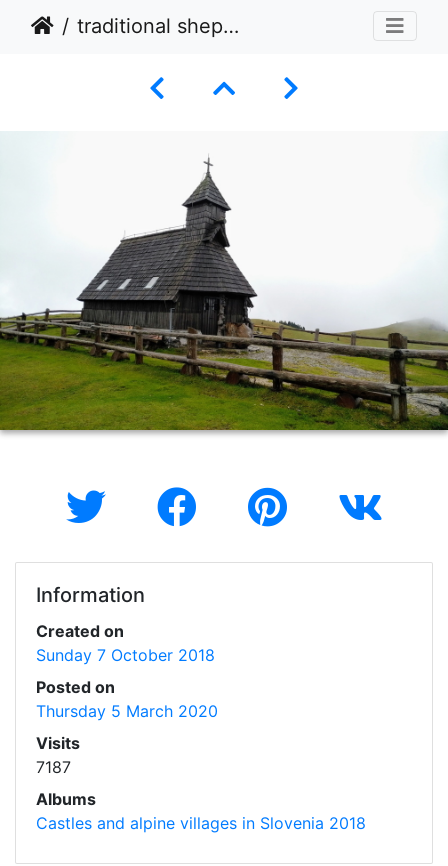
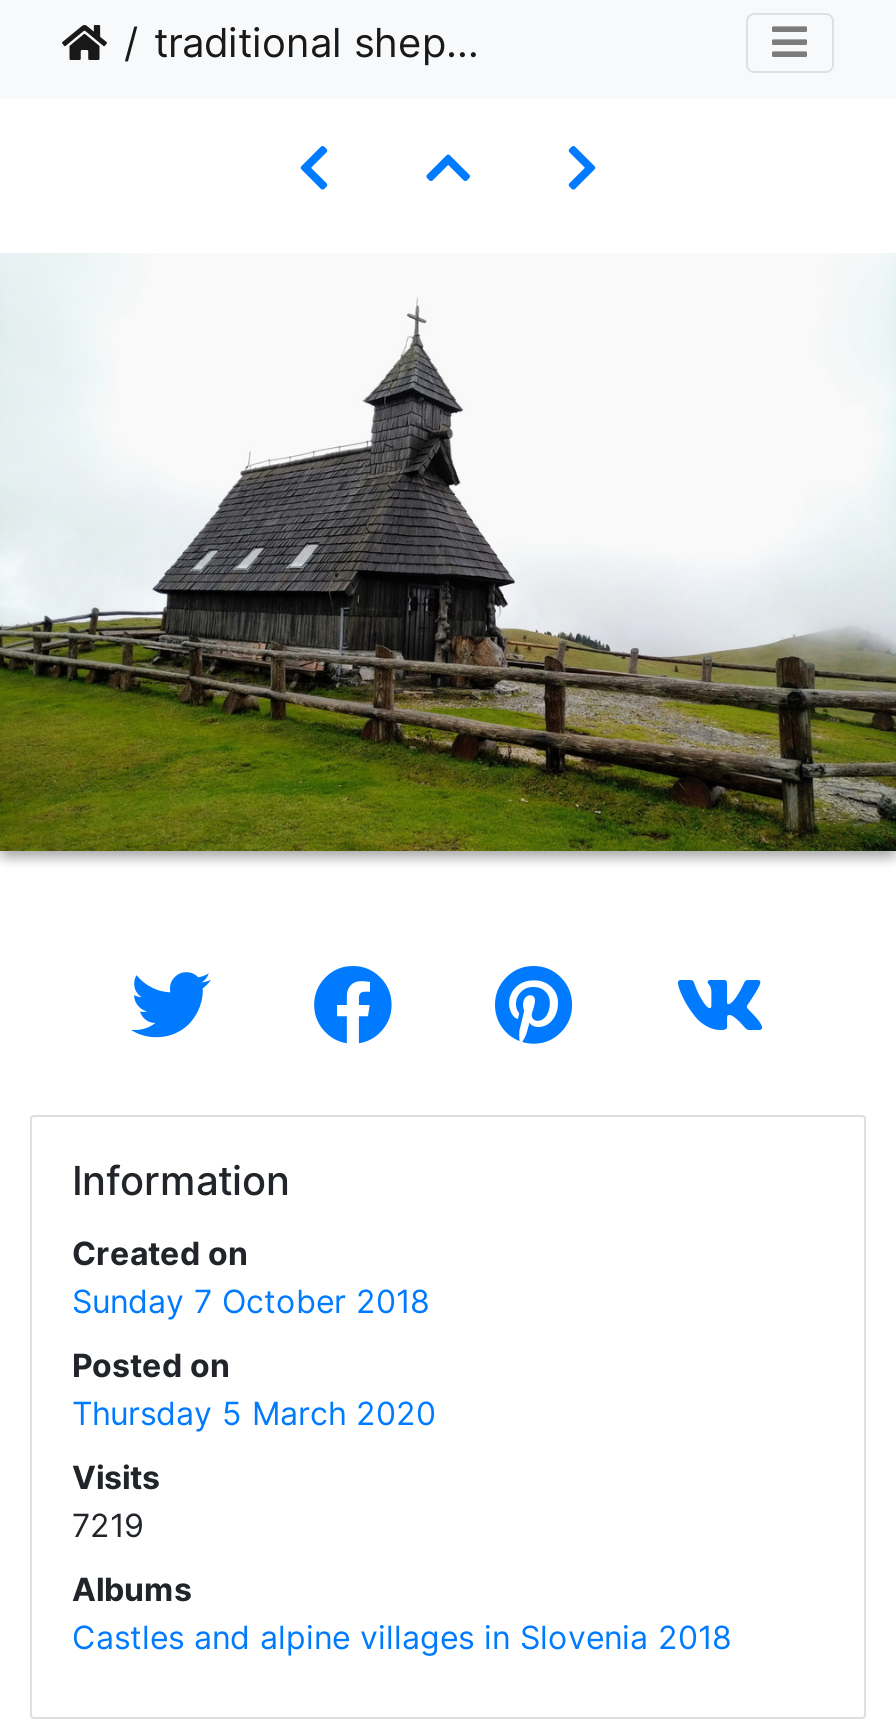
[36,757,71,777] 7187 -> [72,1504,144,1544] 7219

